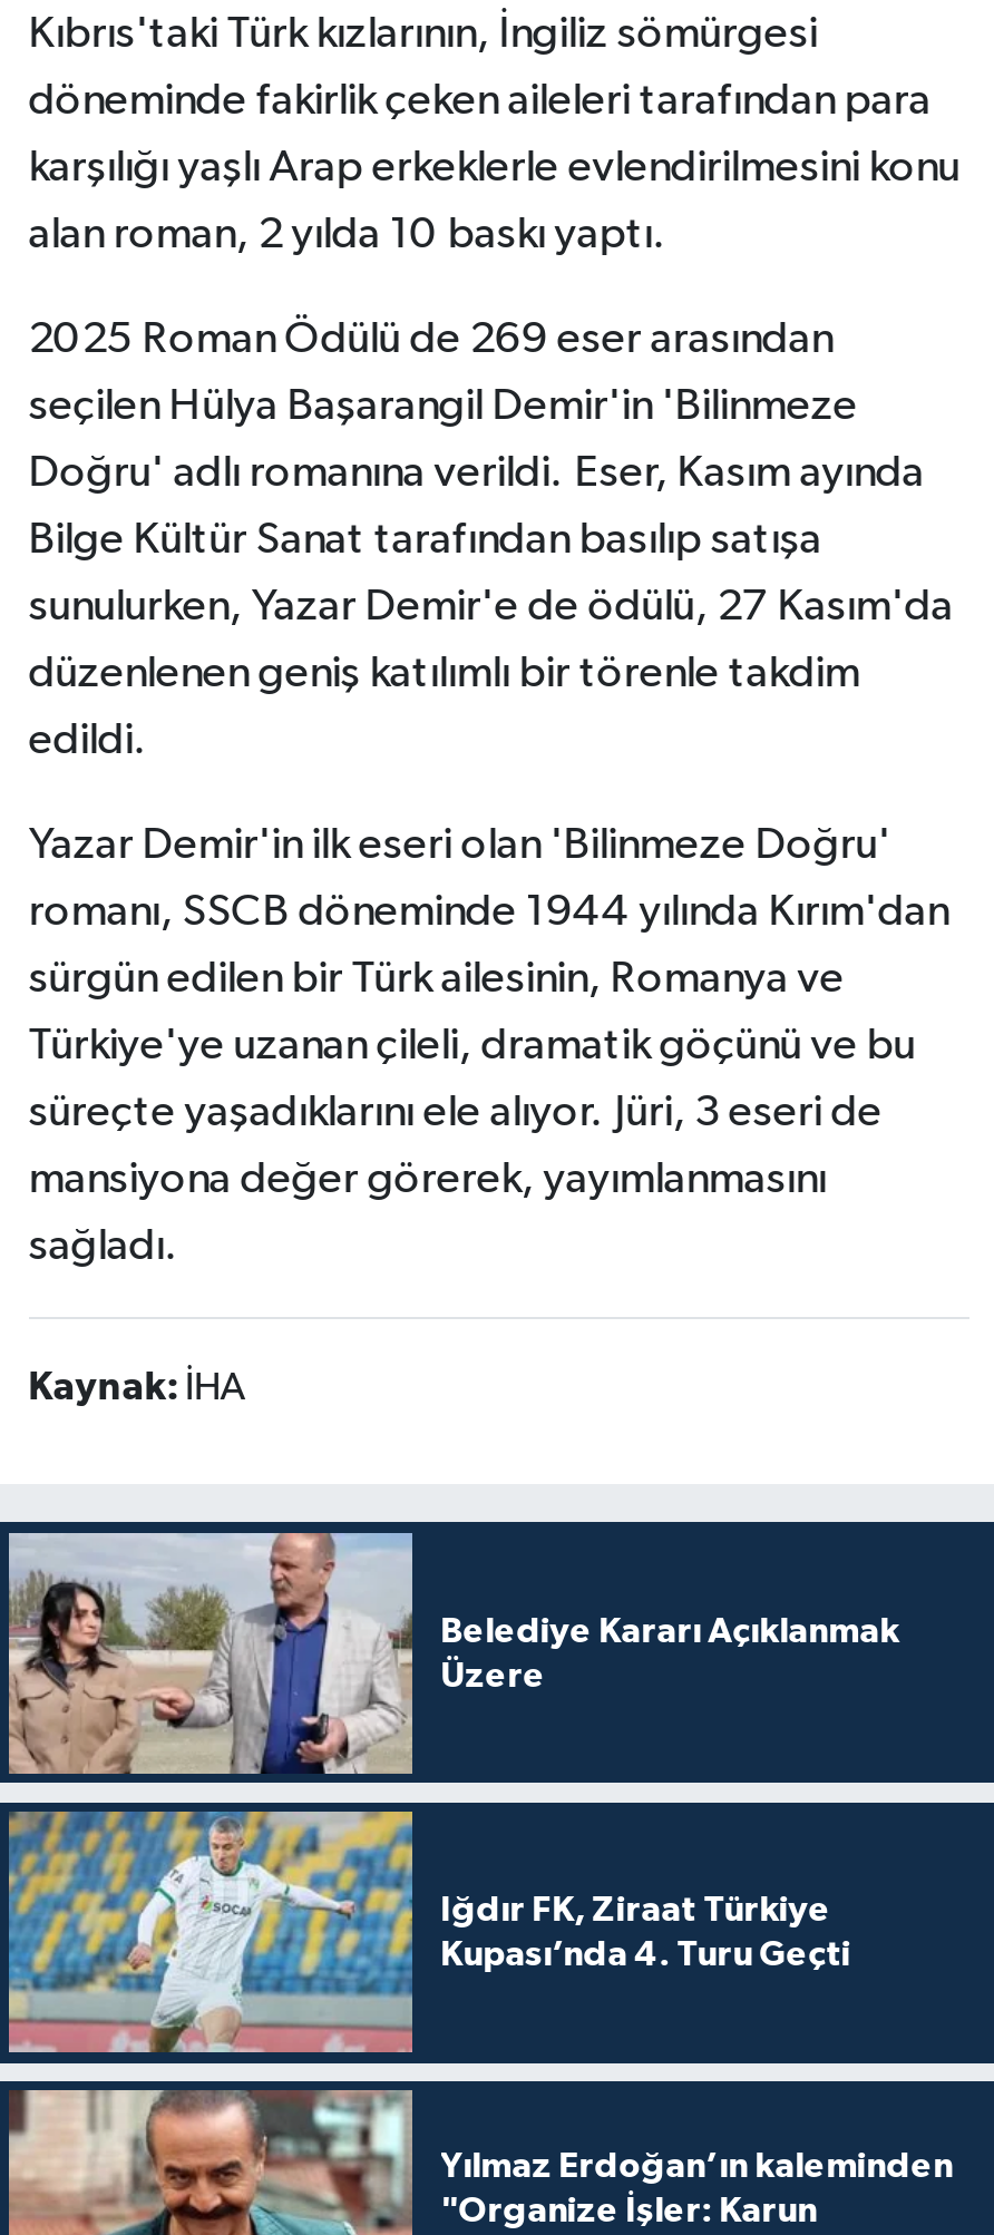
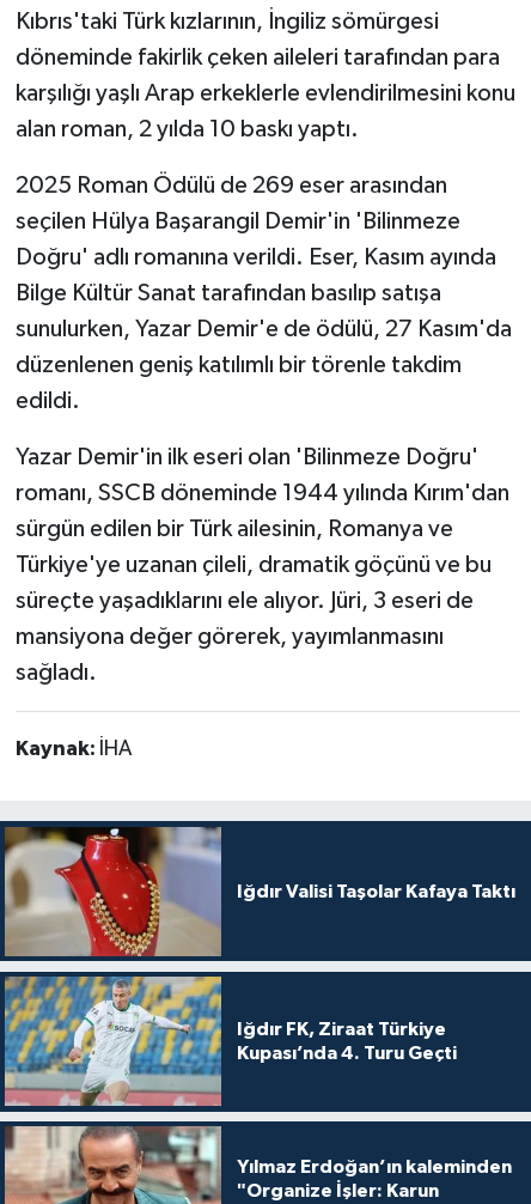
[7,1531,900,1776] [image] | Belediye Kararı Açıklanmak | Üzere -> [5,826,515,957] [image] | Iğdır Valisi Taşolar Kafaya Taktı

